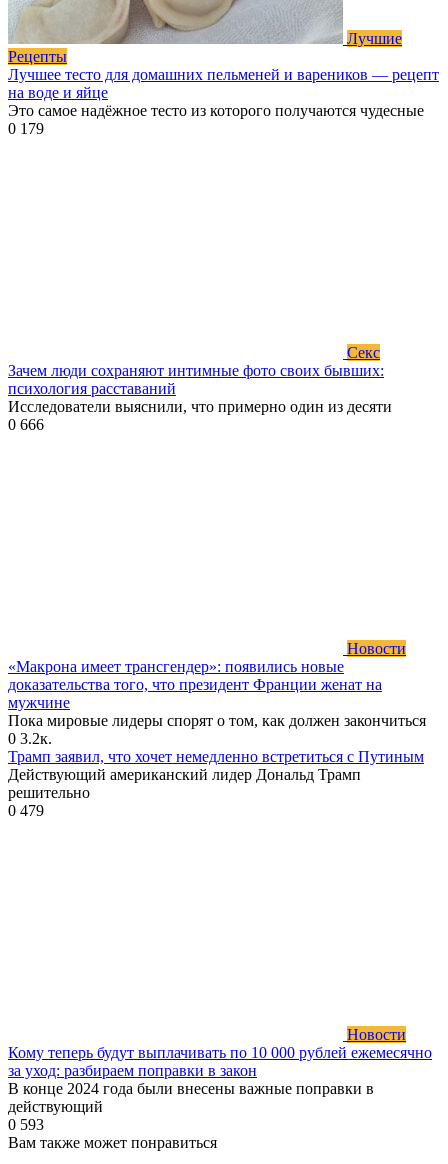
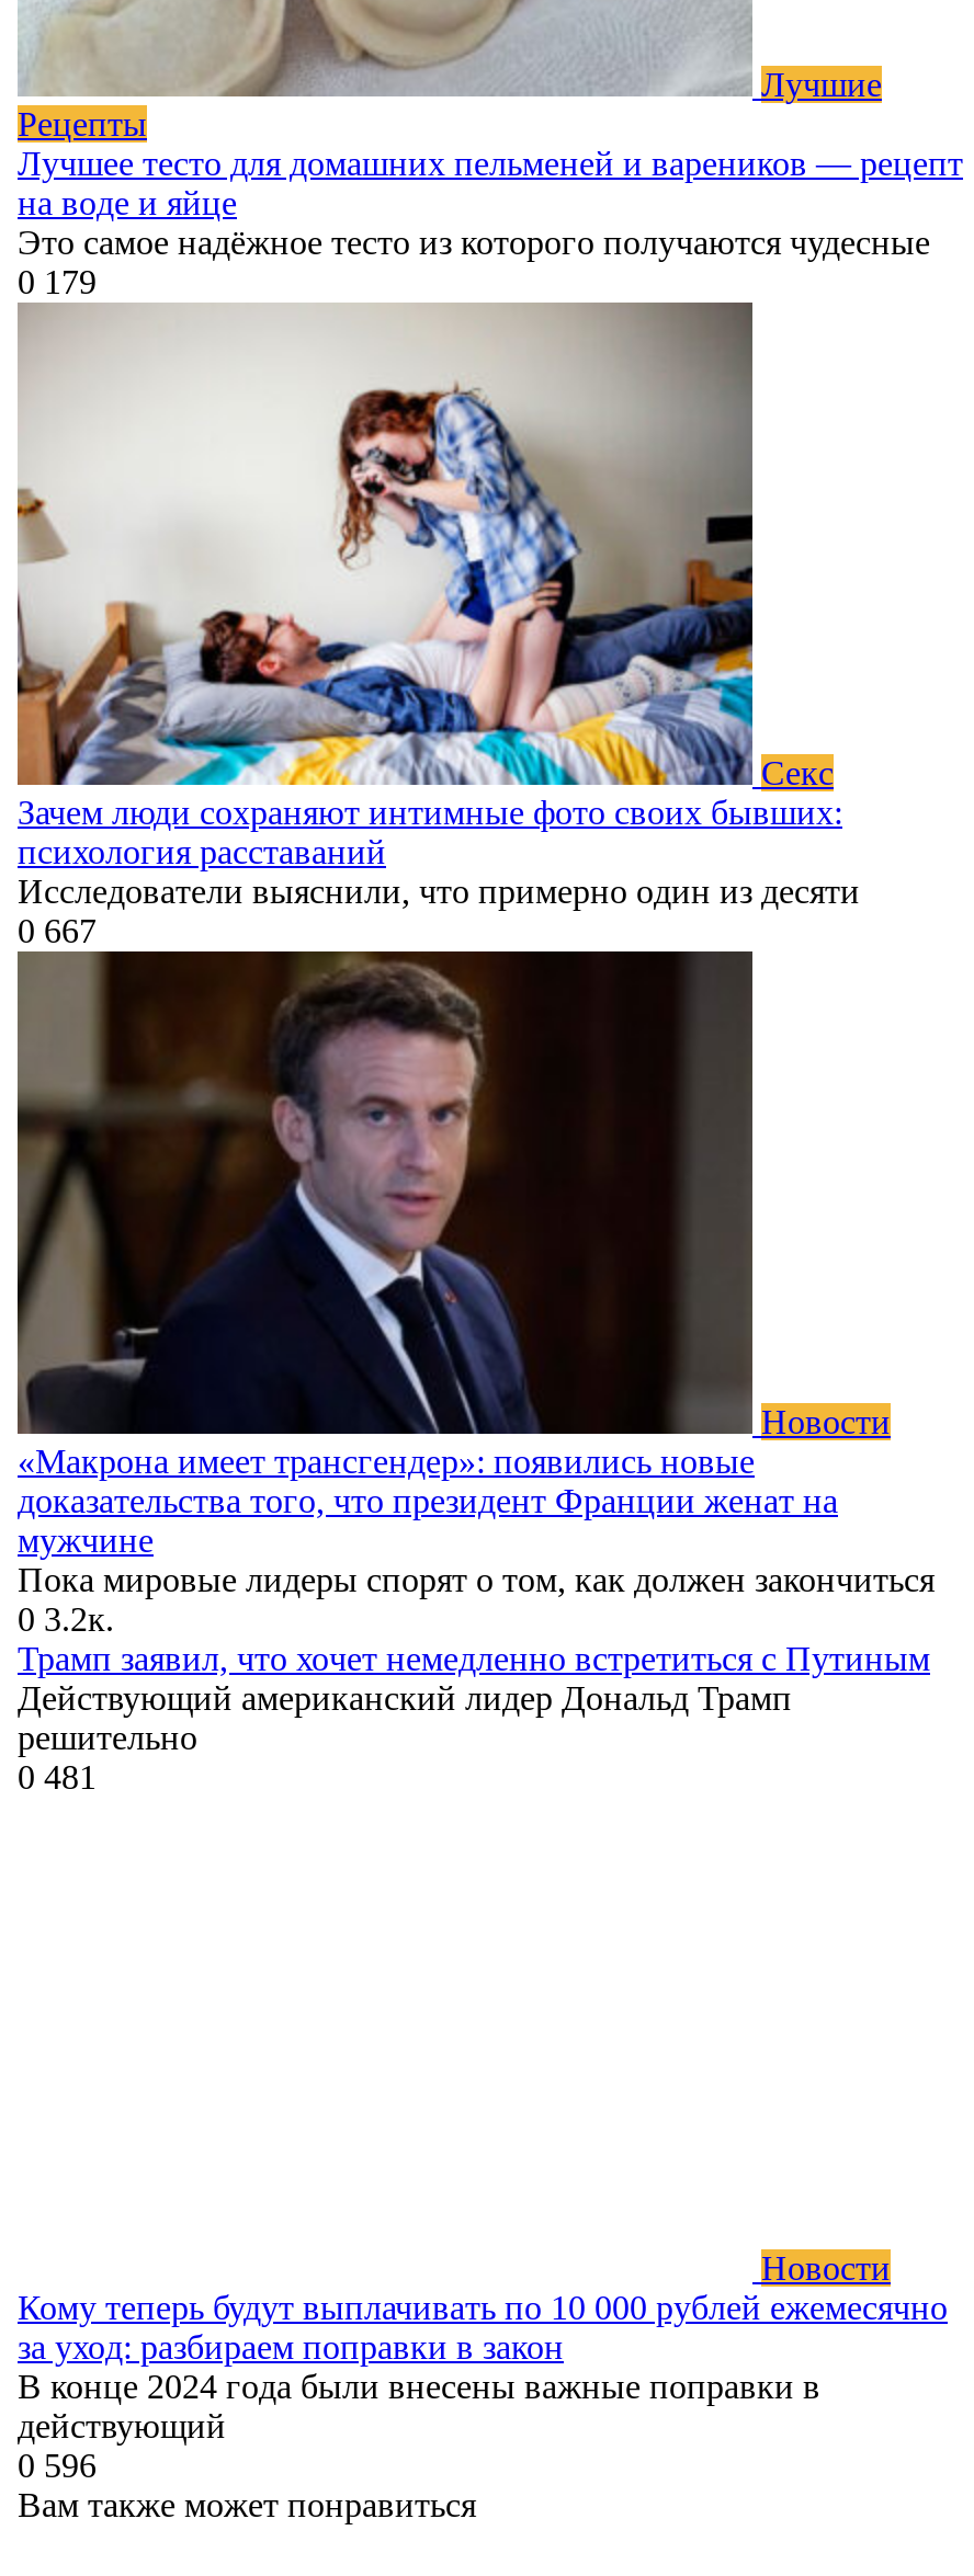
none -> [15,300,755,787] [image]
none -> [15,949,755,1436] [image]
[8,416,44,433] 0 666 -> [18,913,97,950] 0 667
[8,802,44,819] 0 479 -> [18,1759,97,1796] 0 481
[8,1116,44,1133] 0 593 -> [18,2448,97,2485] 0 596

